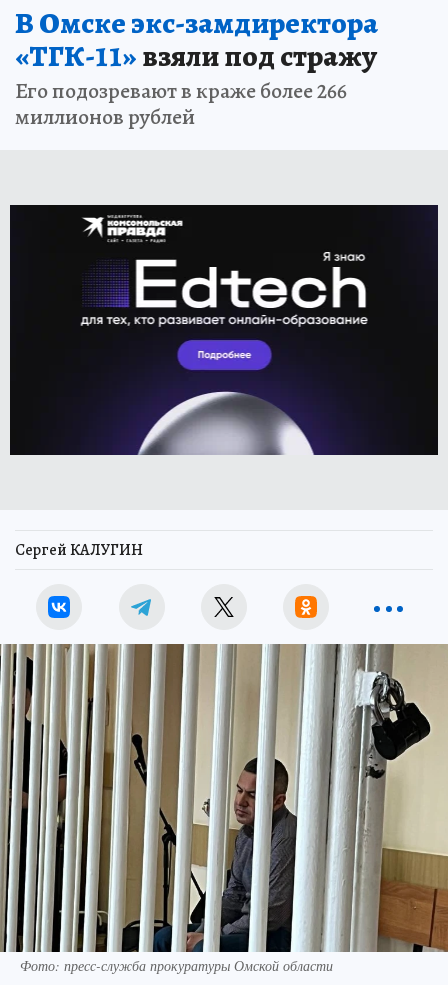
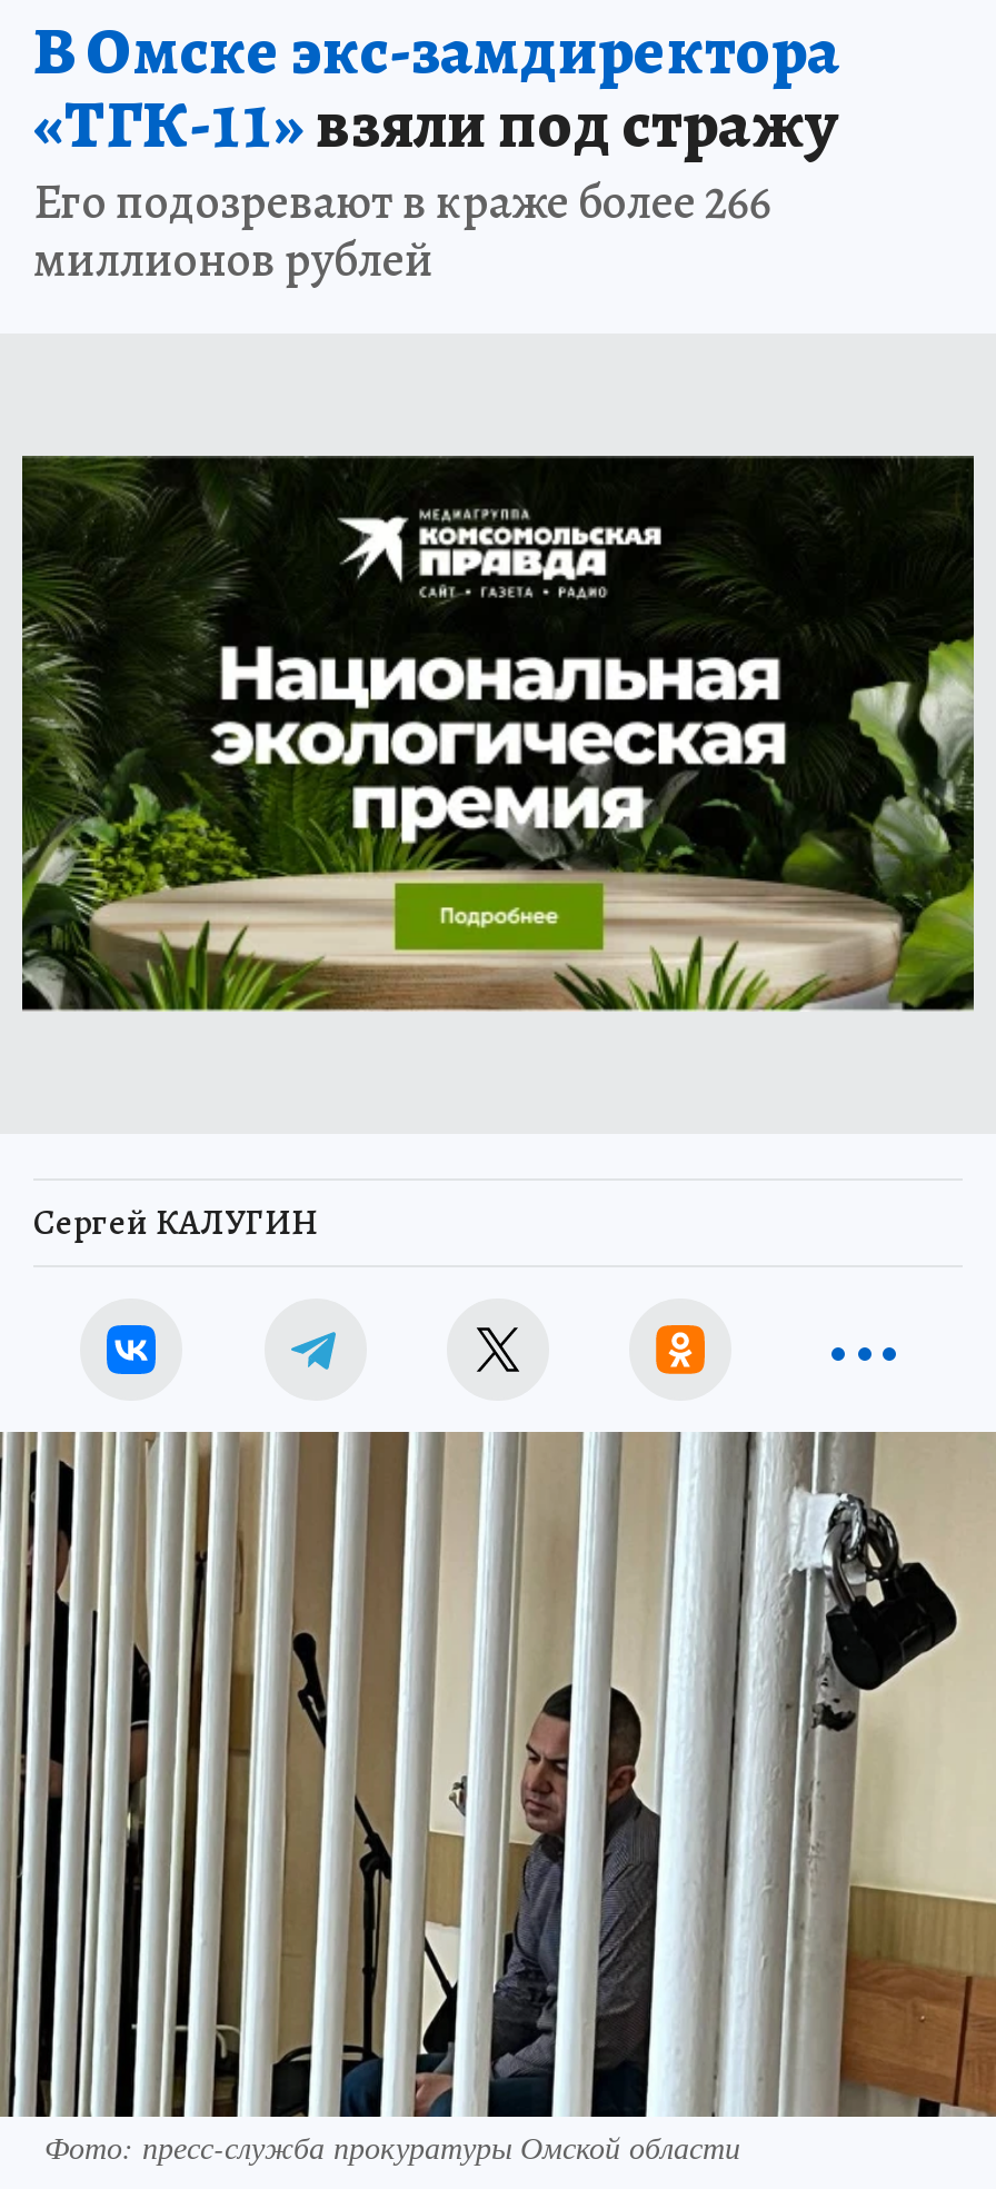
[9,205,439,456] [image] -> [20,456,976,1014] [image]

